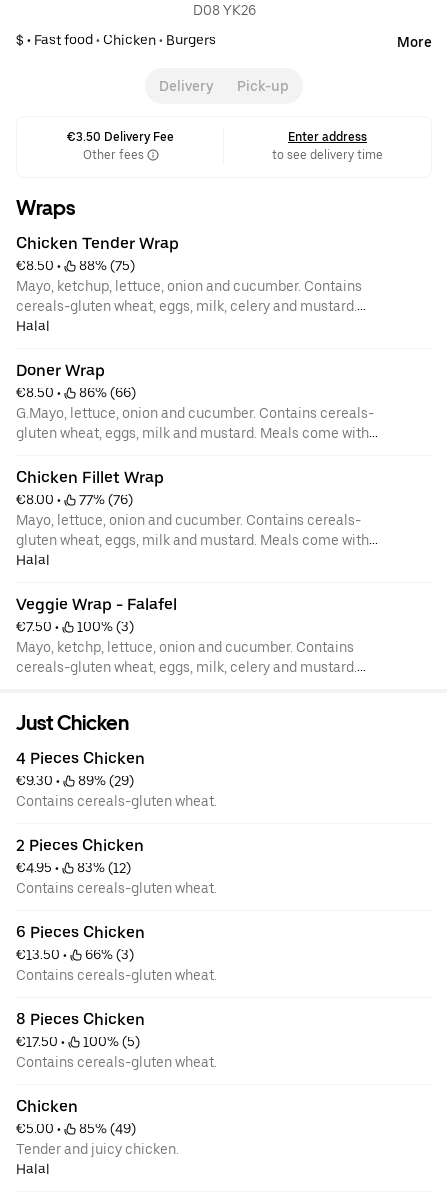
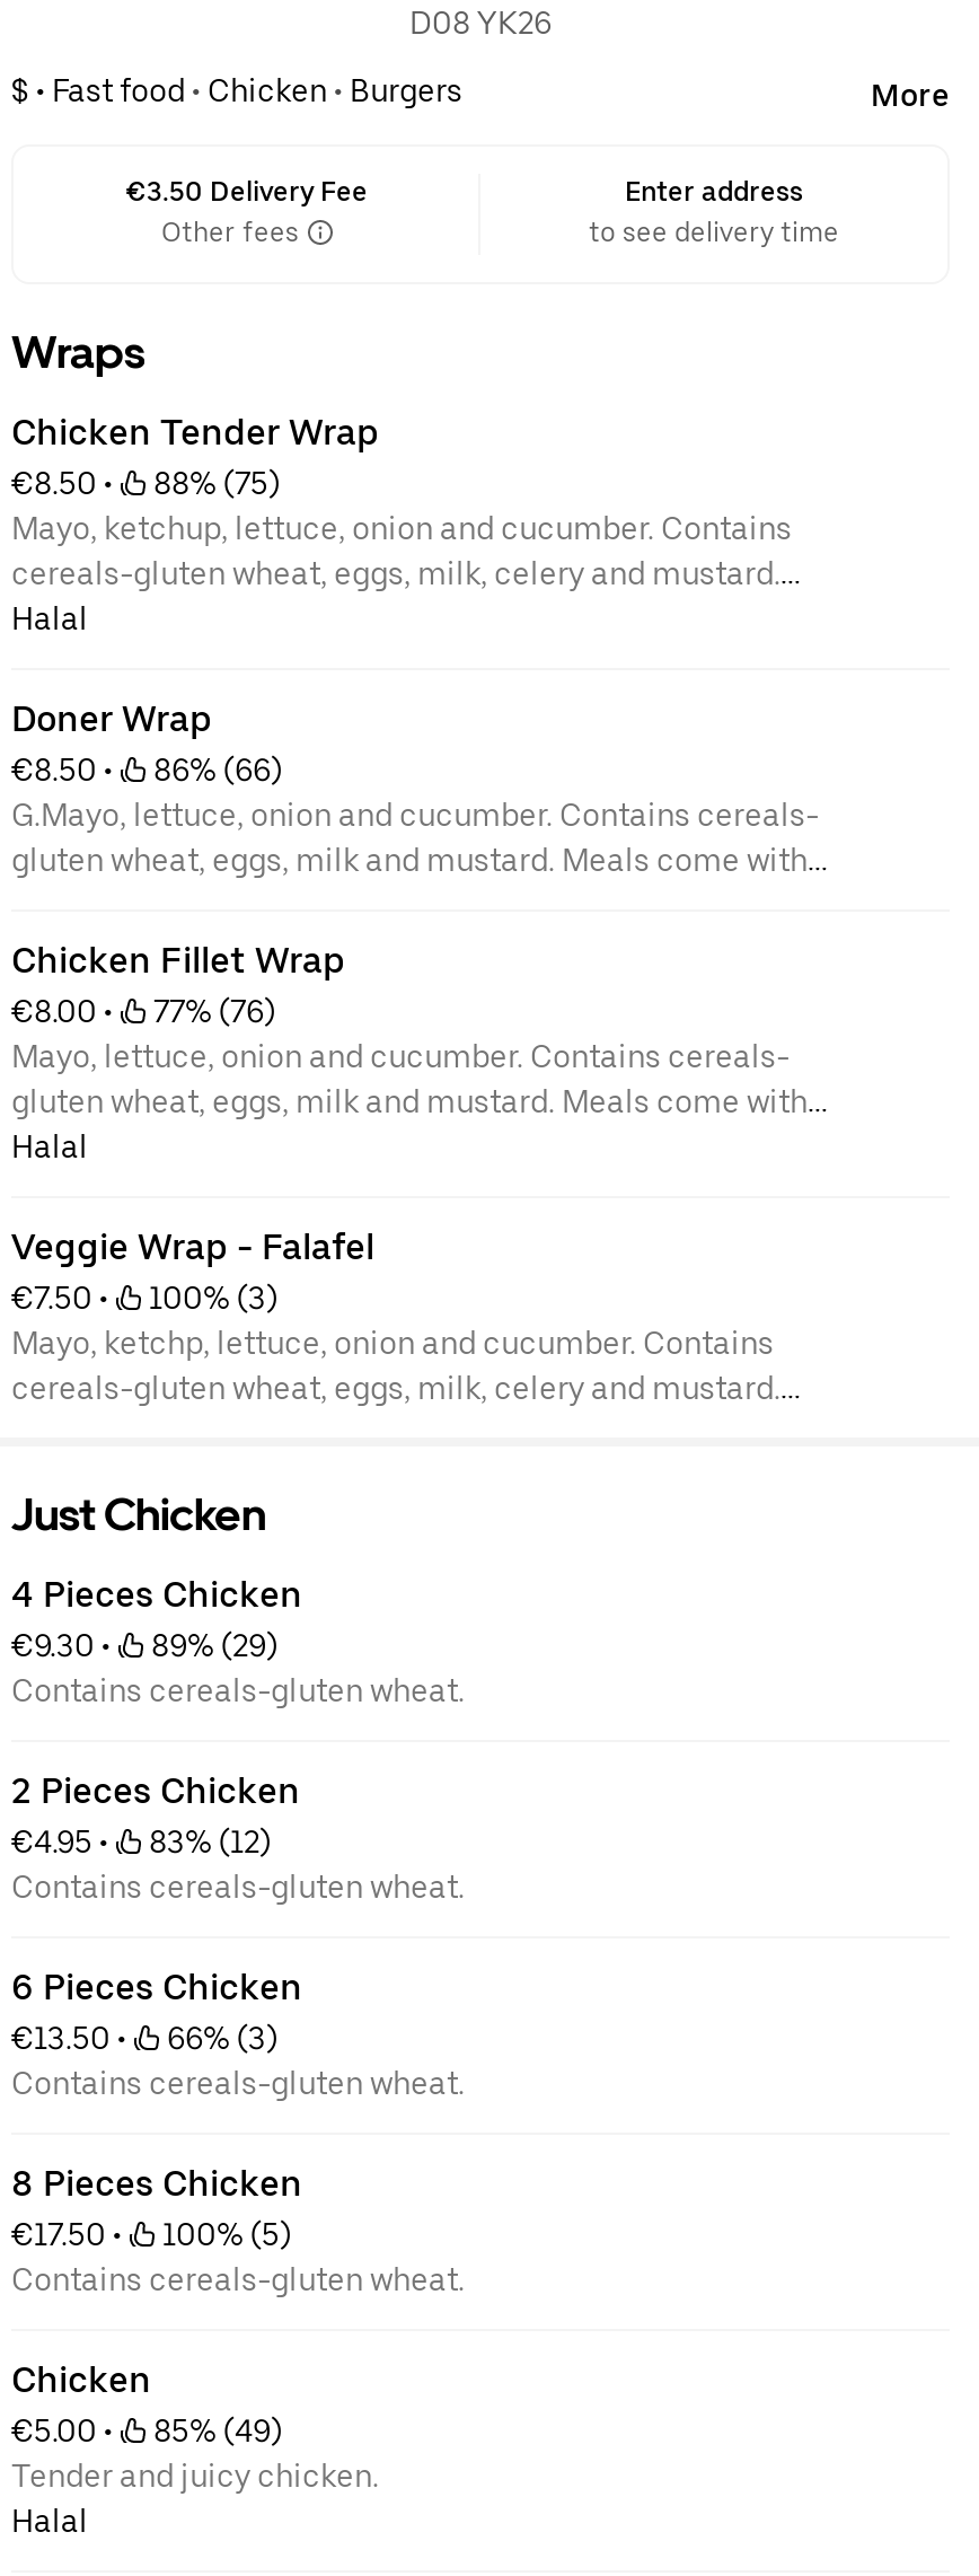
[159,78,289,94] Delivery | Pick-up -> none

